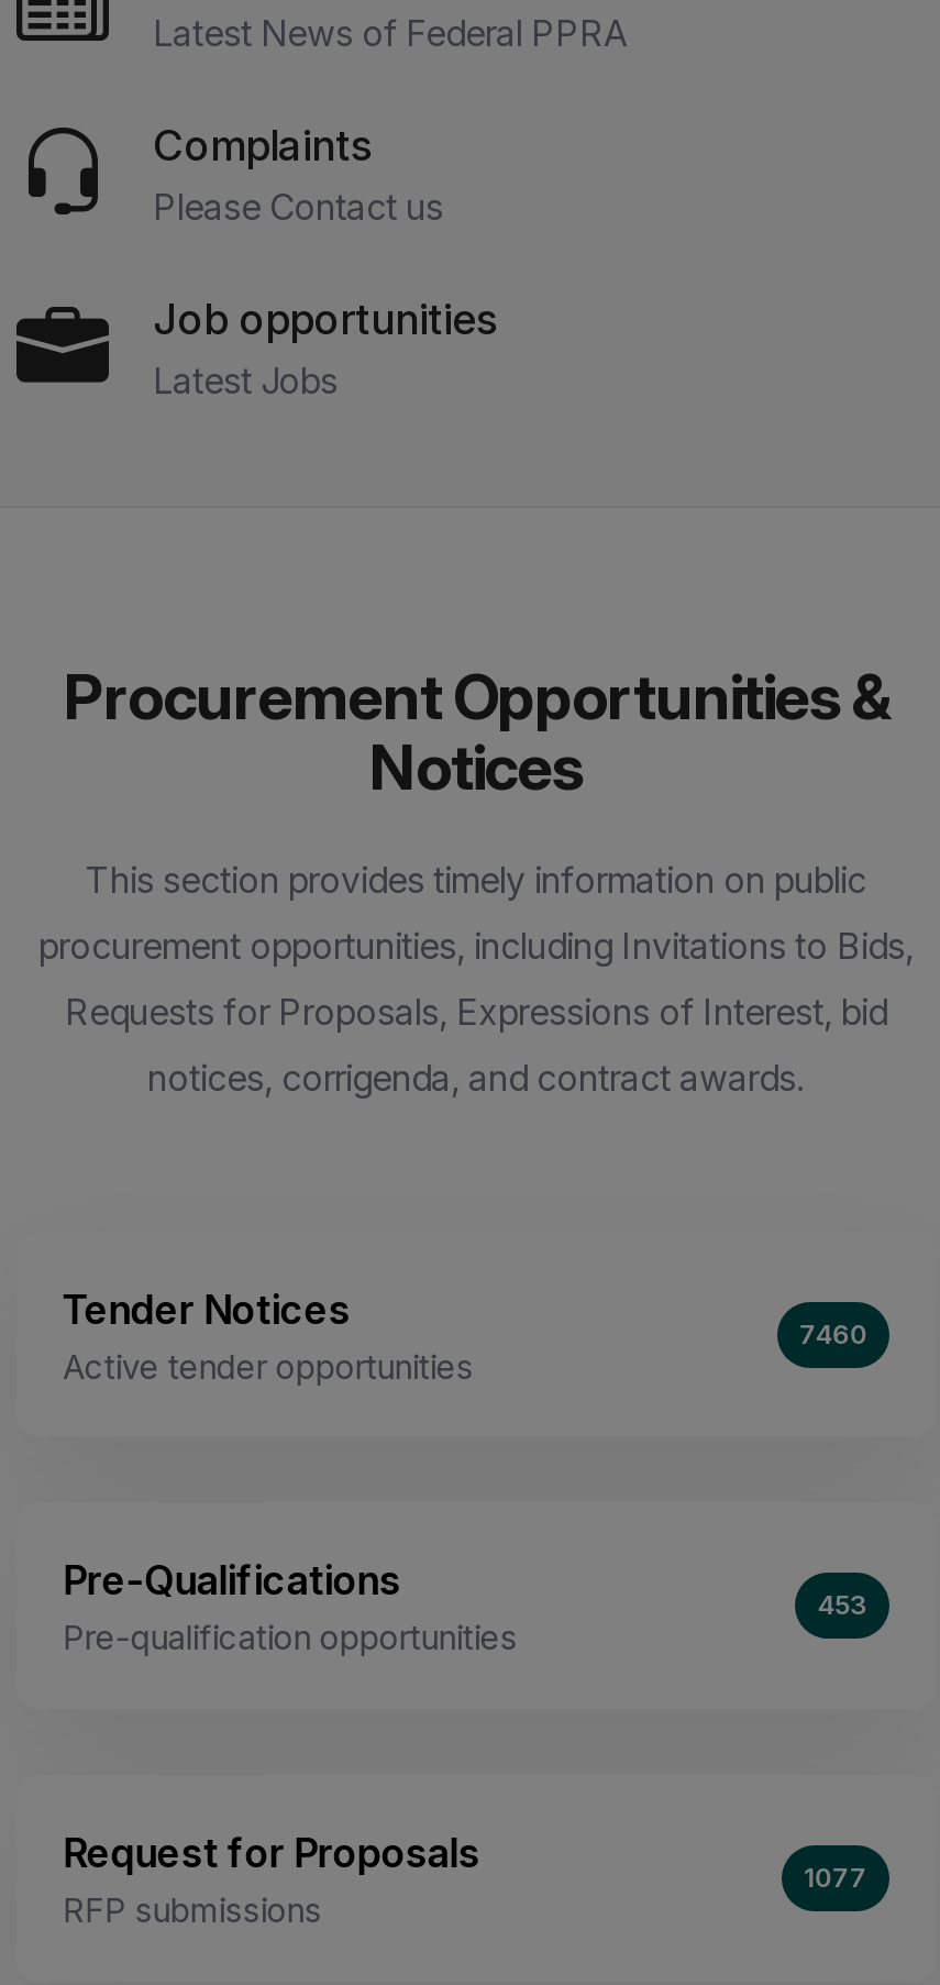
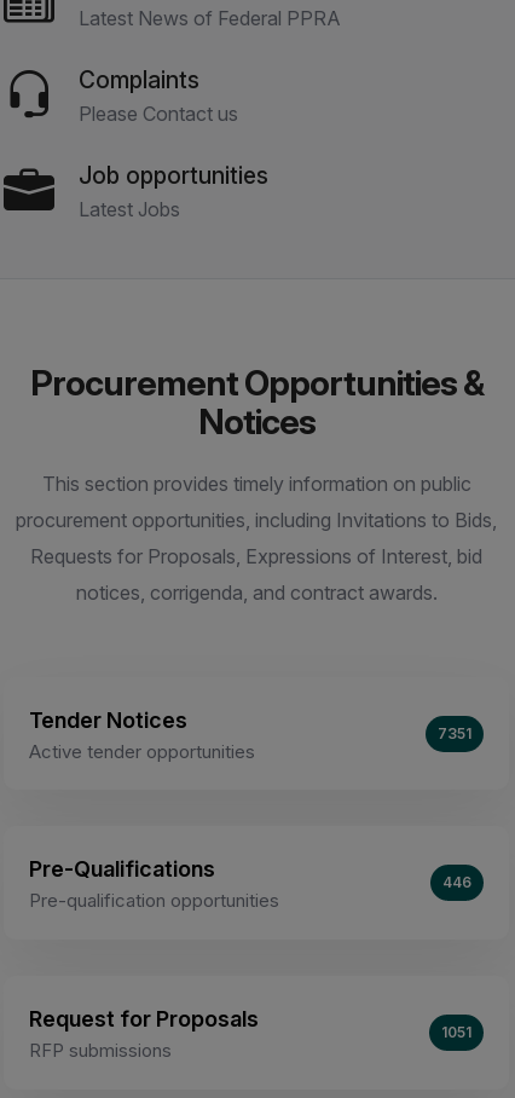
[799,1317,868,1350] 7460 -> [438,724,472,742] 7351
[817,1589,868,1622] 453 -> [443,874,472,892] 446
[804,1861,868,1894] 1077 -> [441,1023,472,1041] 1051

